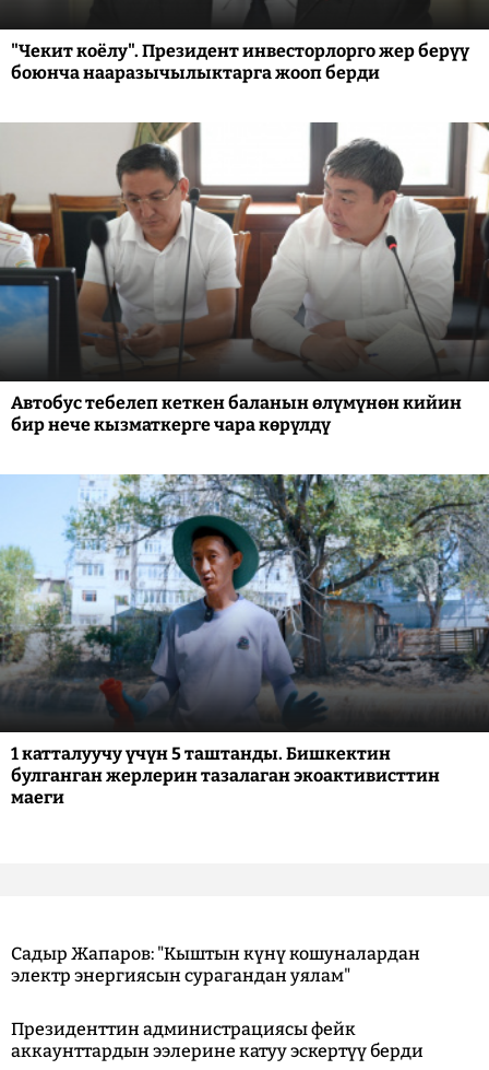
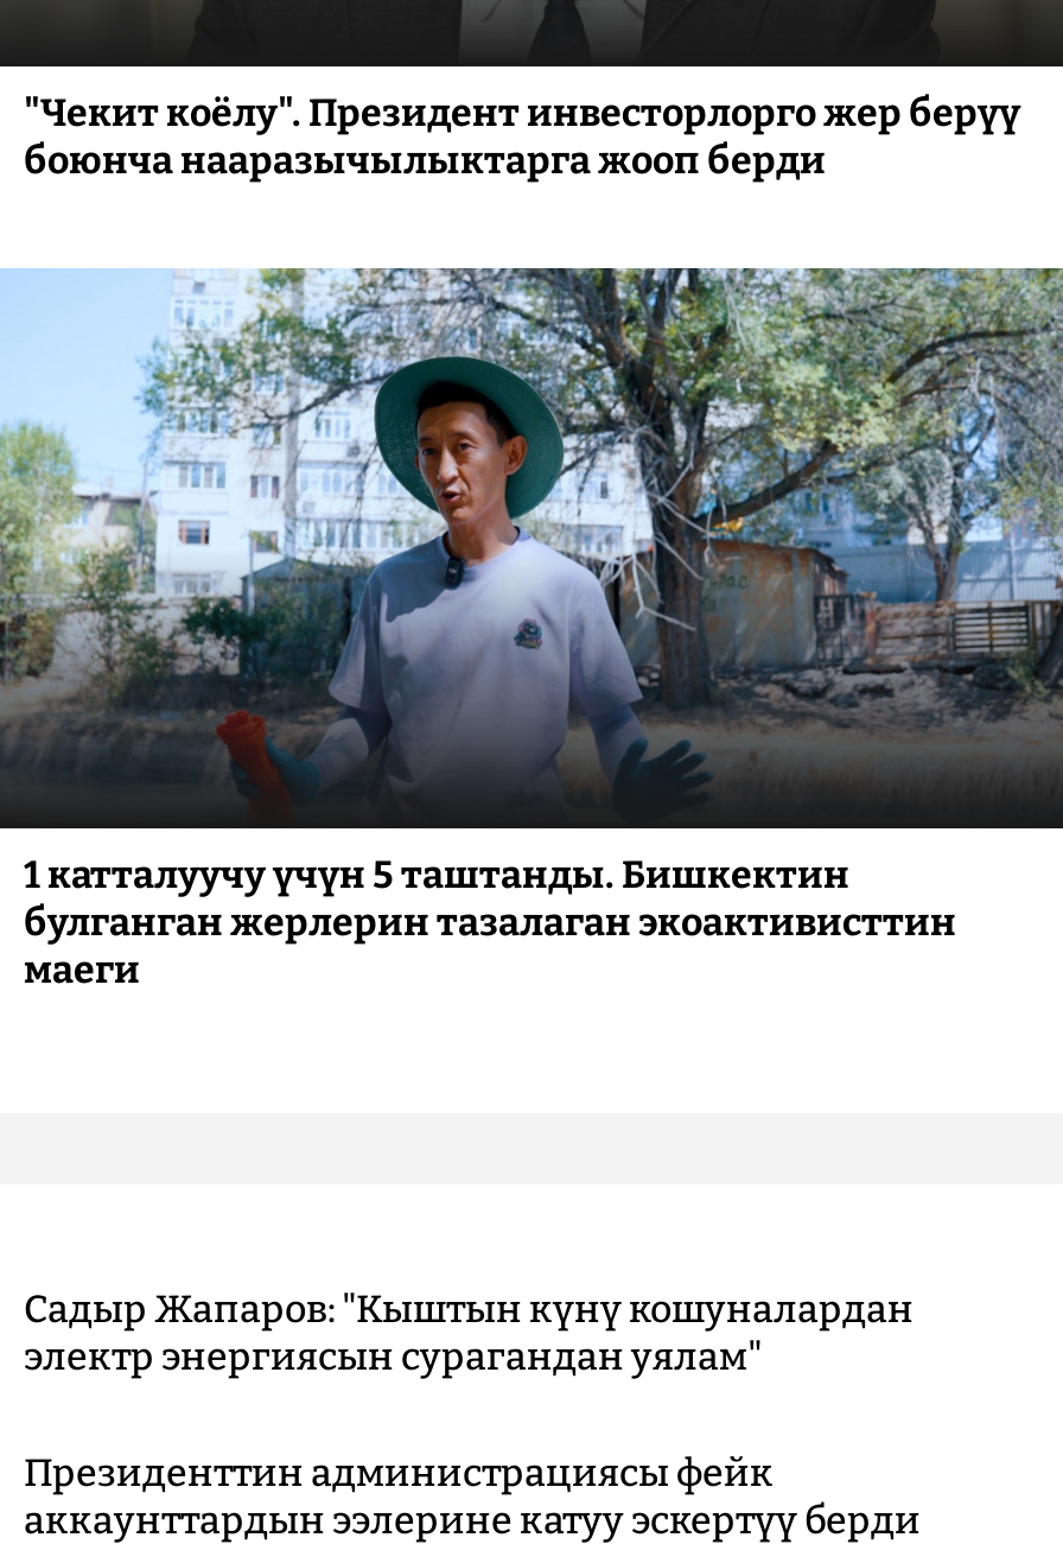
[3,121,486,434] [image] | Автобус тебелеп кеткен баланын өлүмүнөн кийин | бир нече кызматкерге чара көрүлдү -> none

